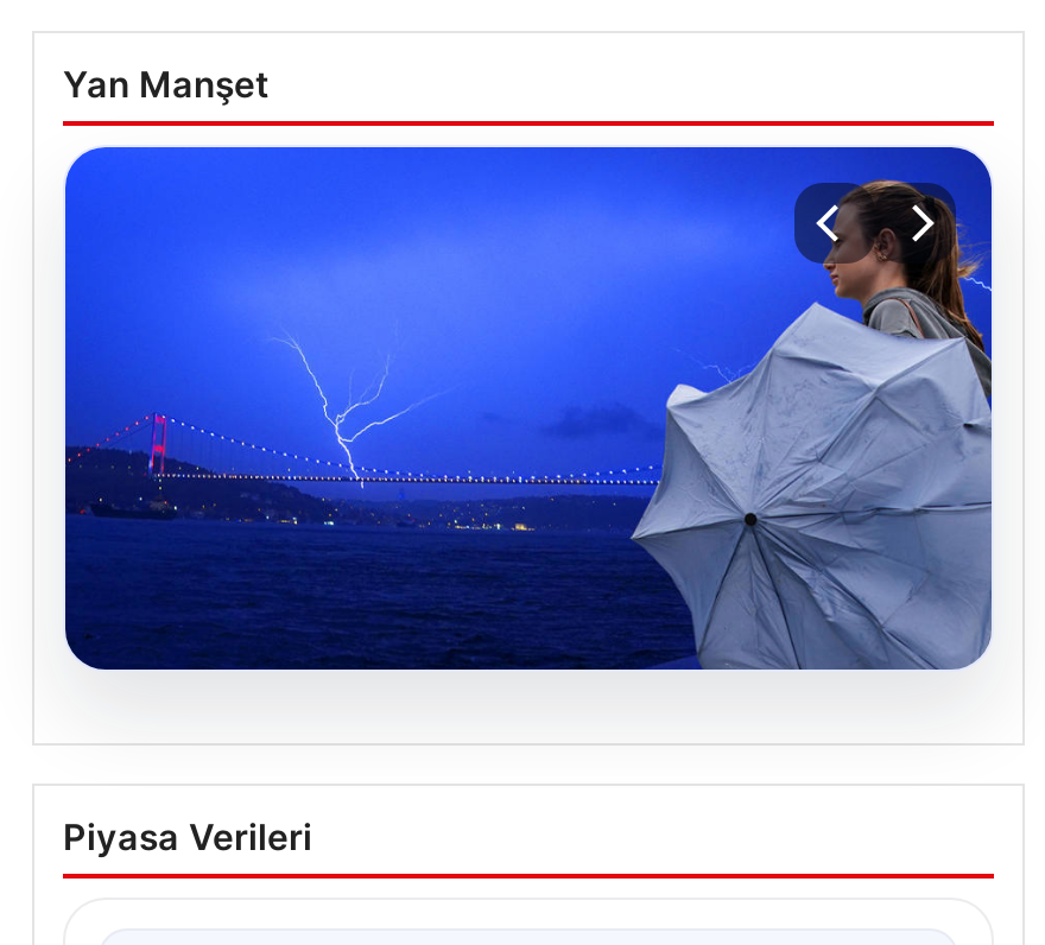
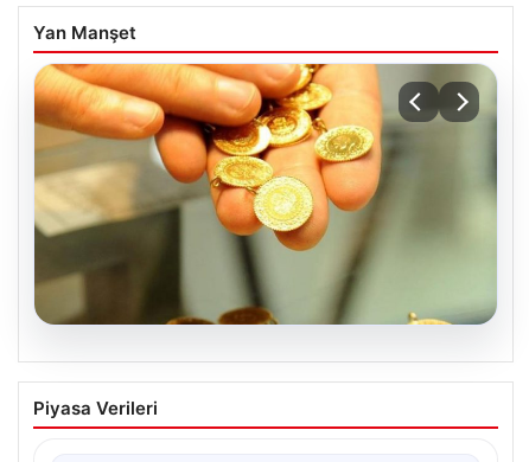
[63,145,994,672] [image] -> [33,63,498,326] [image]

